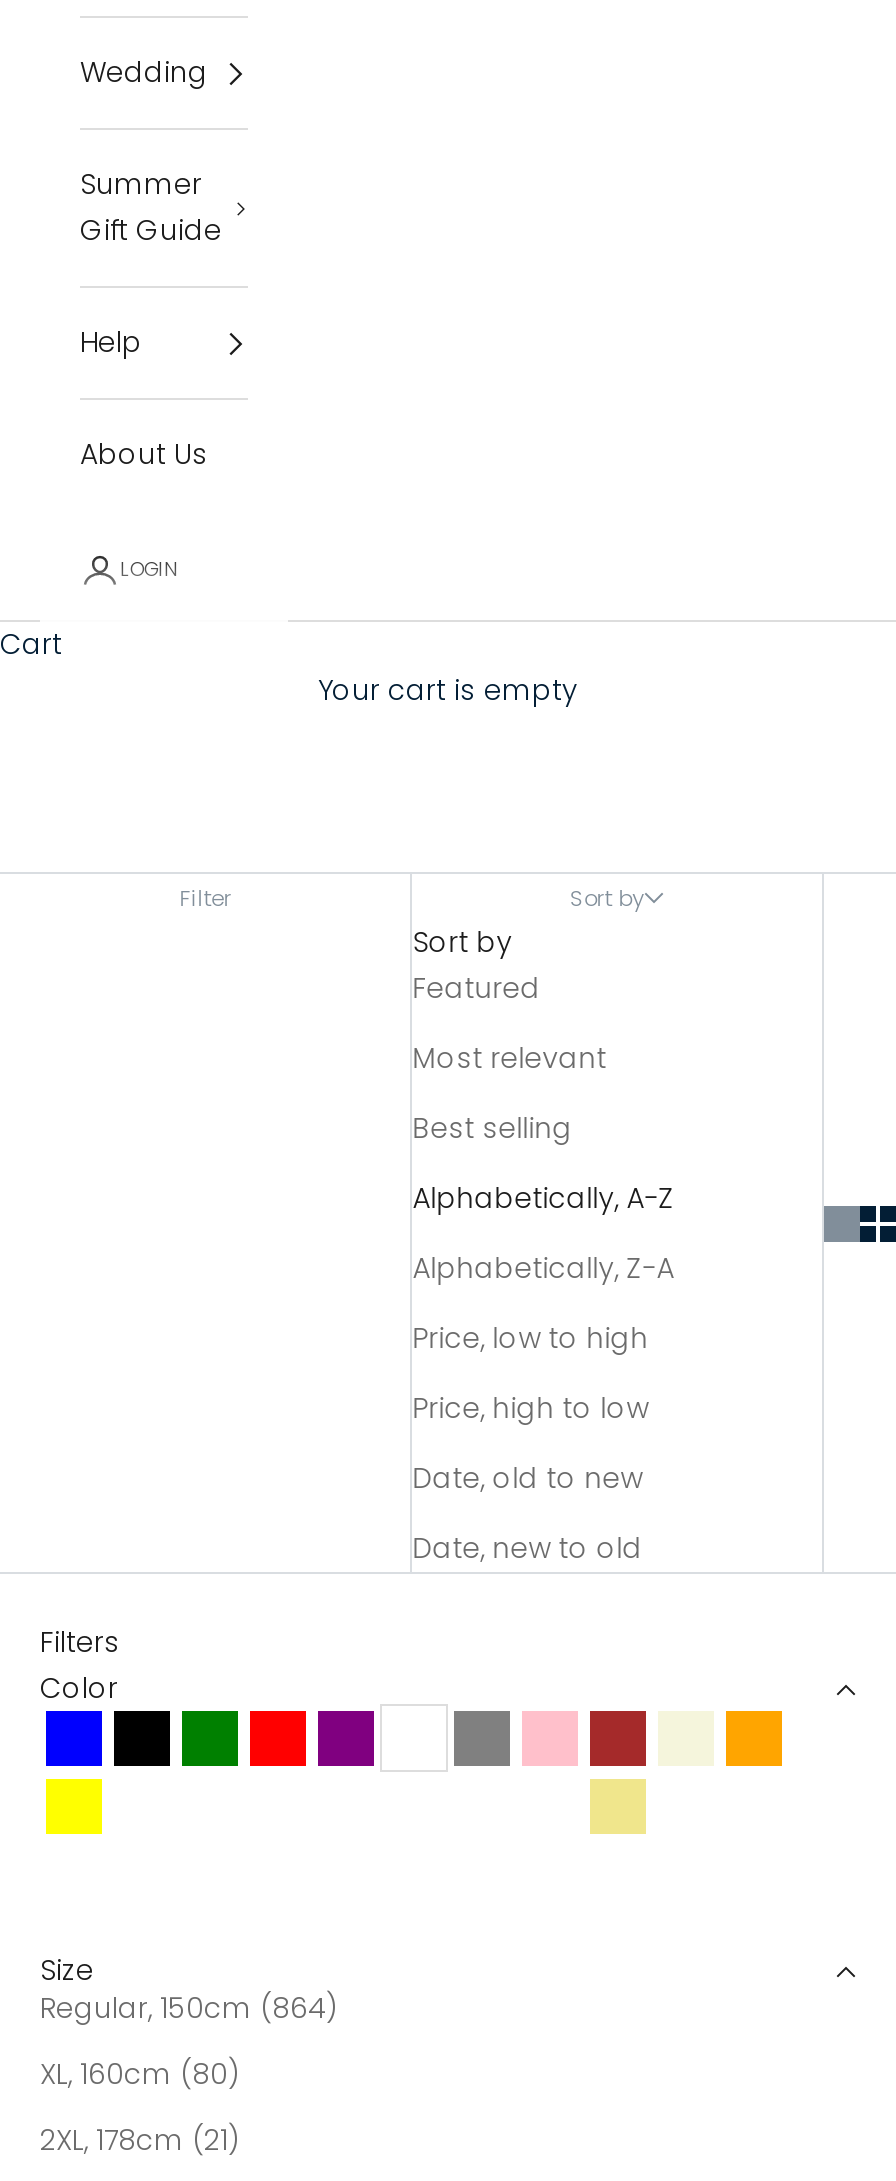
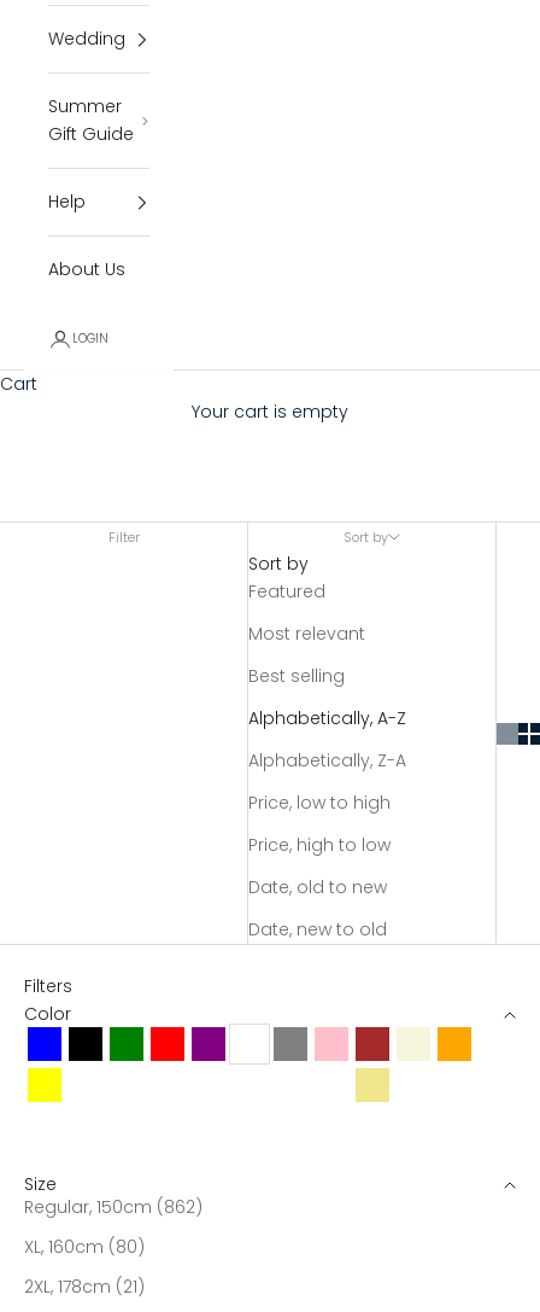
[40,1989,338,2029] Regular, 150cm (864) -> [24,1195,202,1219] Regular, 150cm (862)

